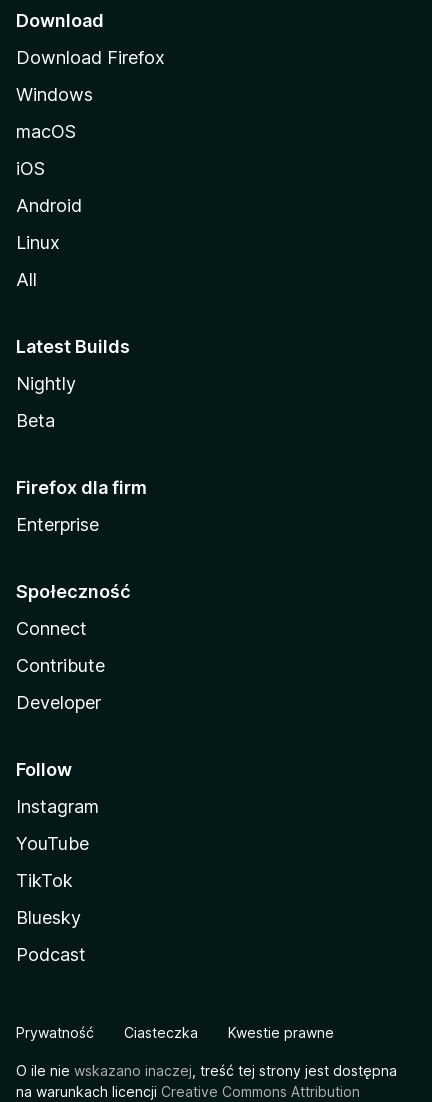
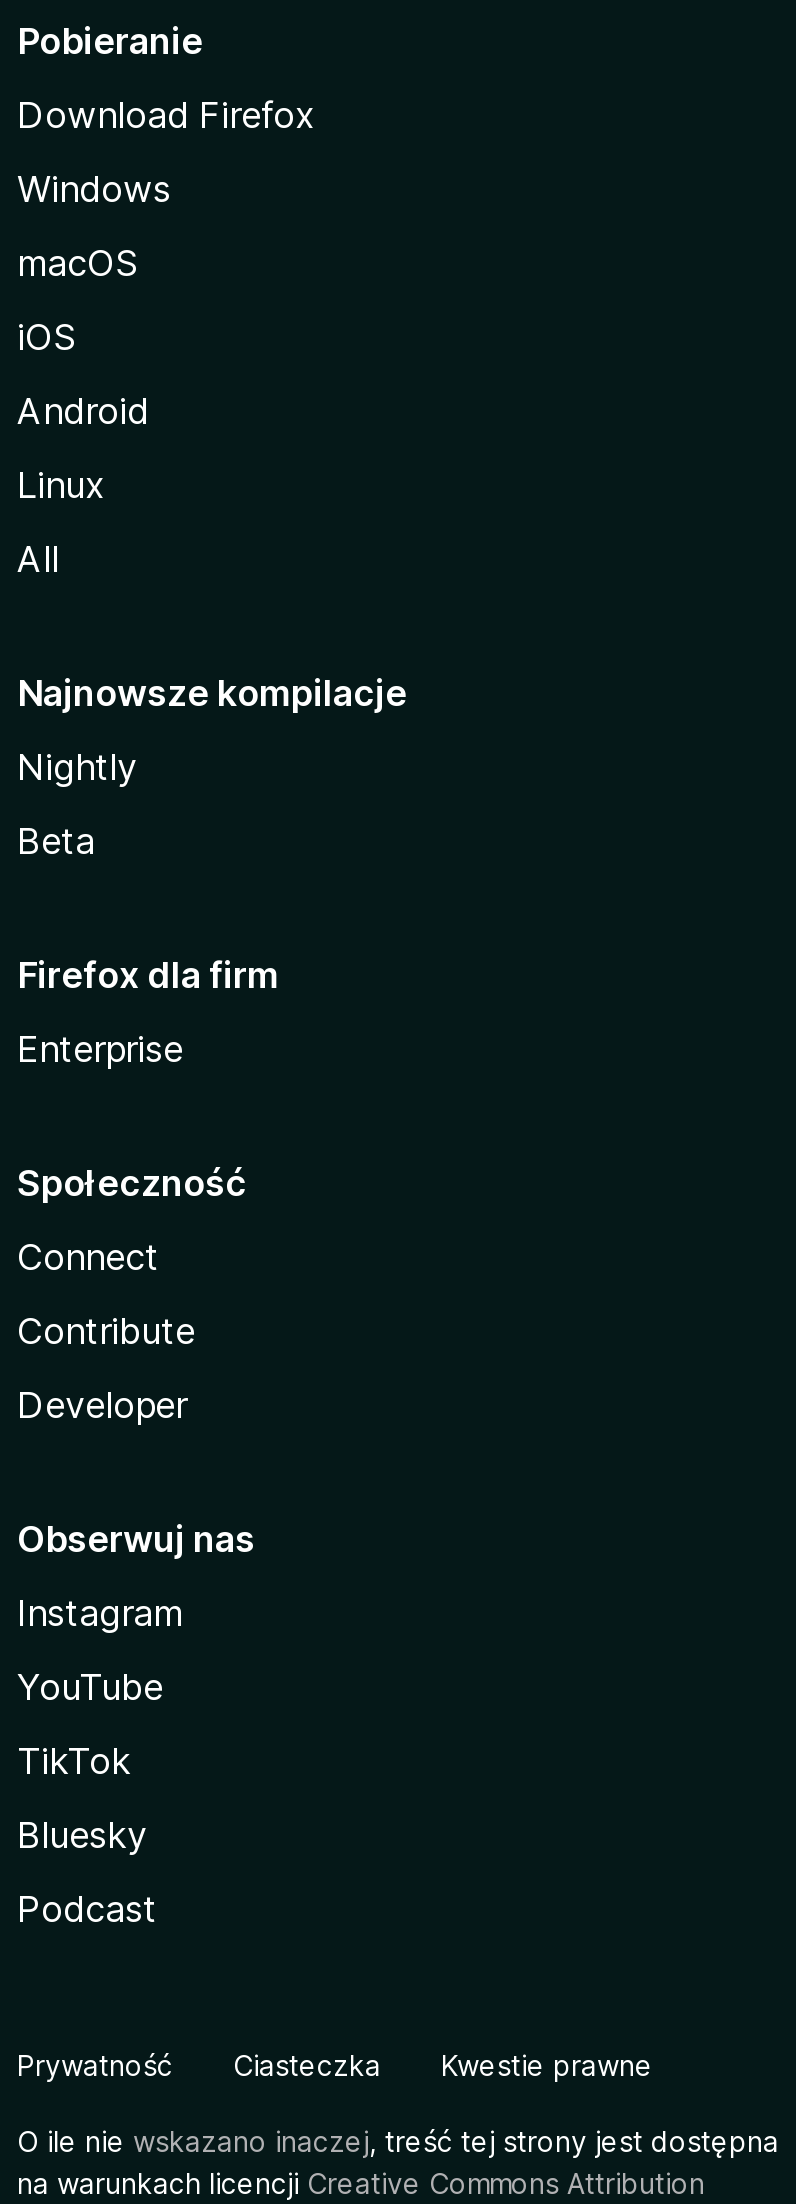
[16,10,104,31] Download -> [17,20,203,62] Pobieranie
[16,336,130,357] Latest Builds -> [17,672,407,714] Najnowsze kompilacje
[16,759,72,780] Follow -> [17,1518,255,1560] Obserwuj nas

